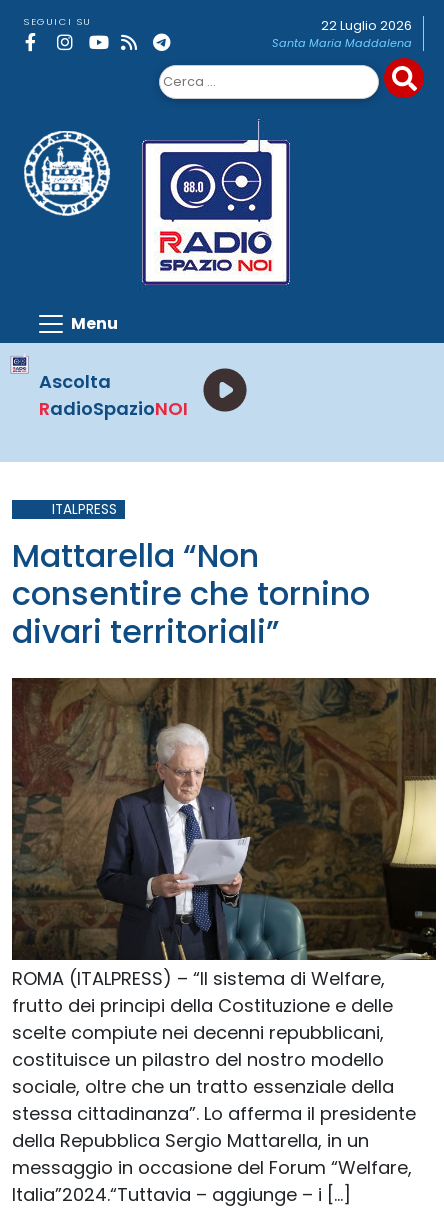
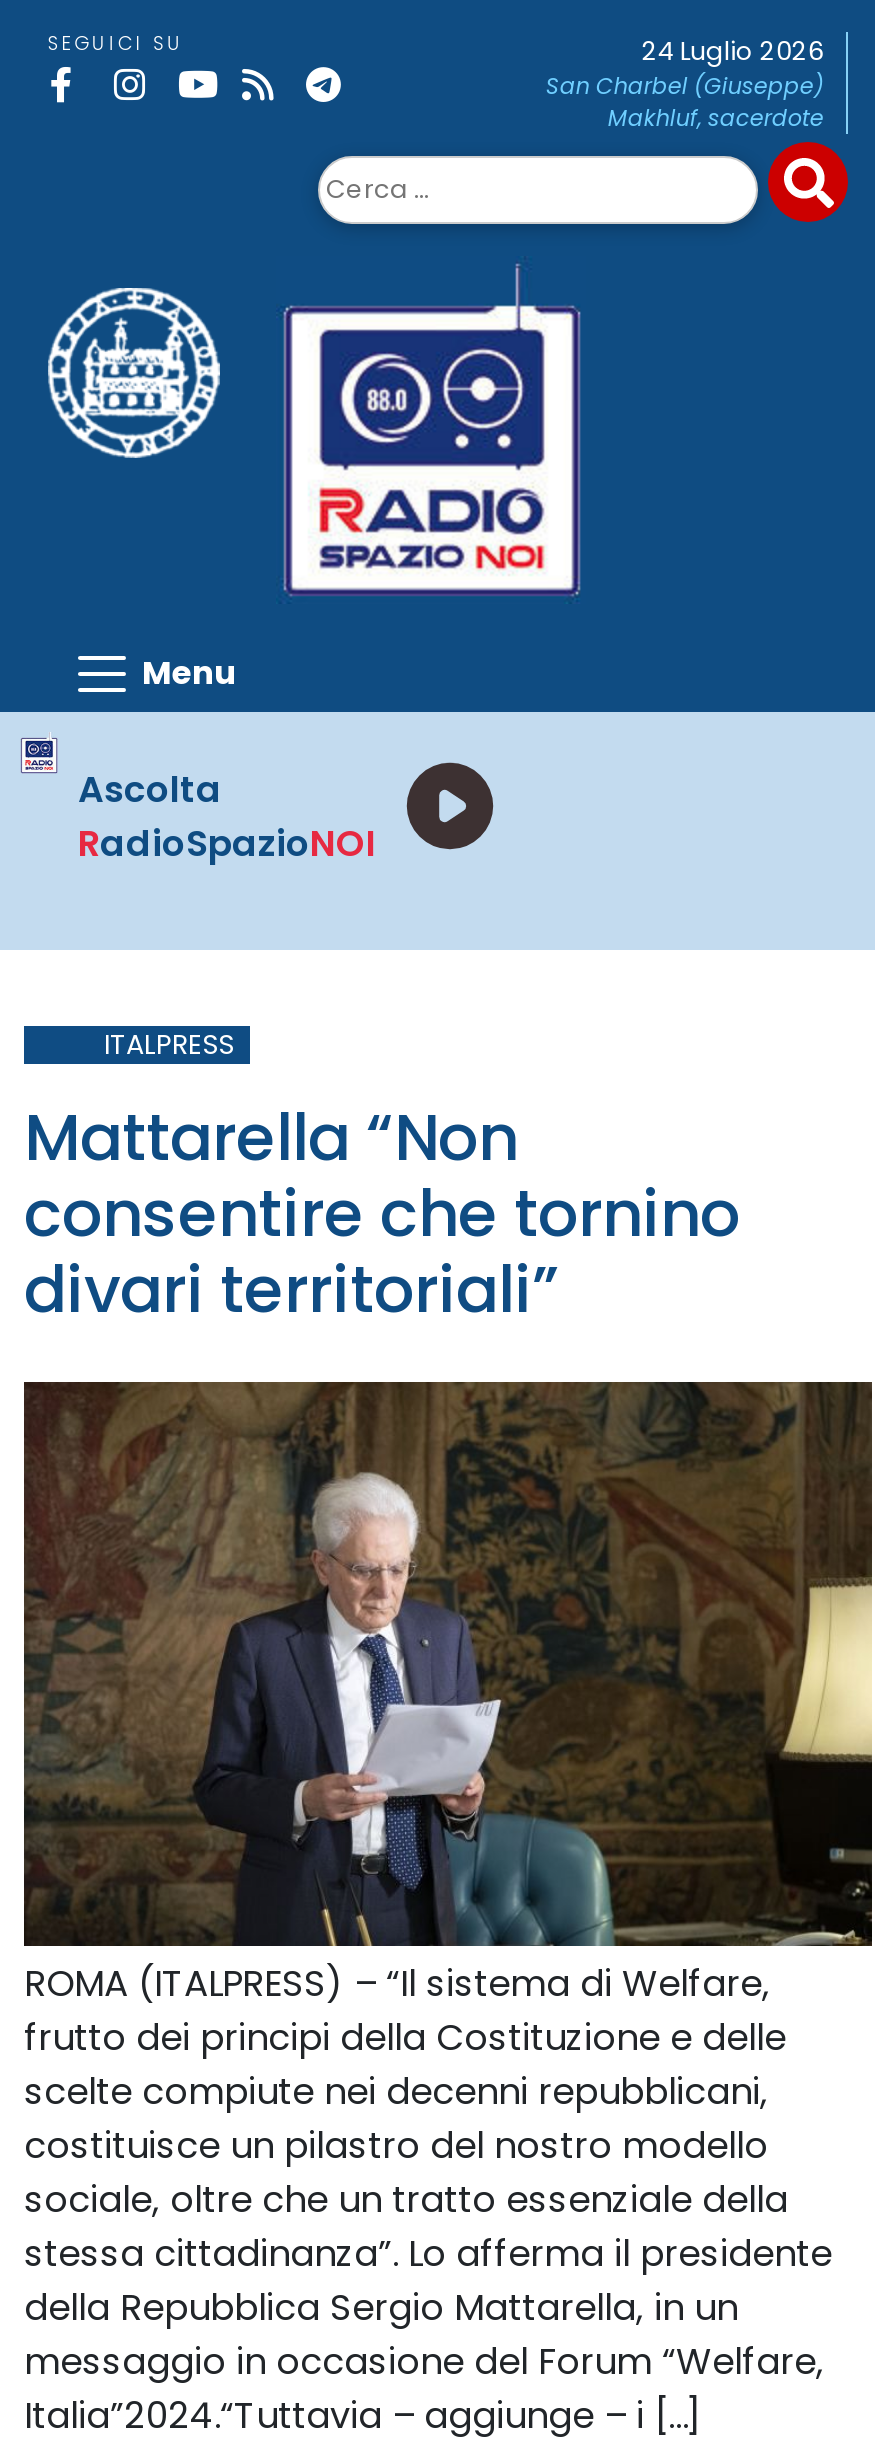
[272,17,412,51] 22 Luglio 2026 | Santa Maria Maddalena -> [546,34,824,134] 24 Luglio 2026 | San Charbel (Giuseppe) | Makhluf, sacerdote

